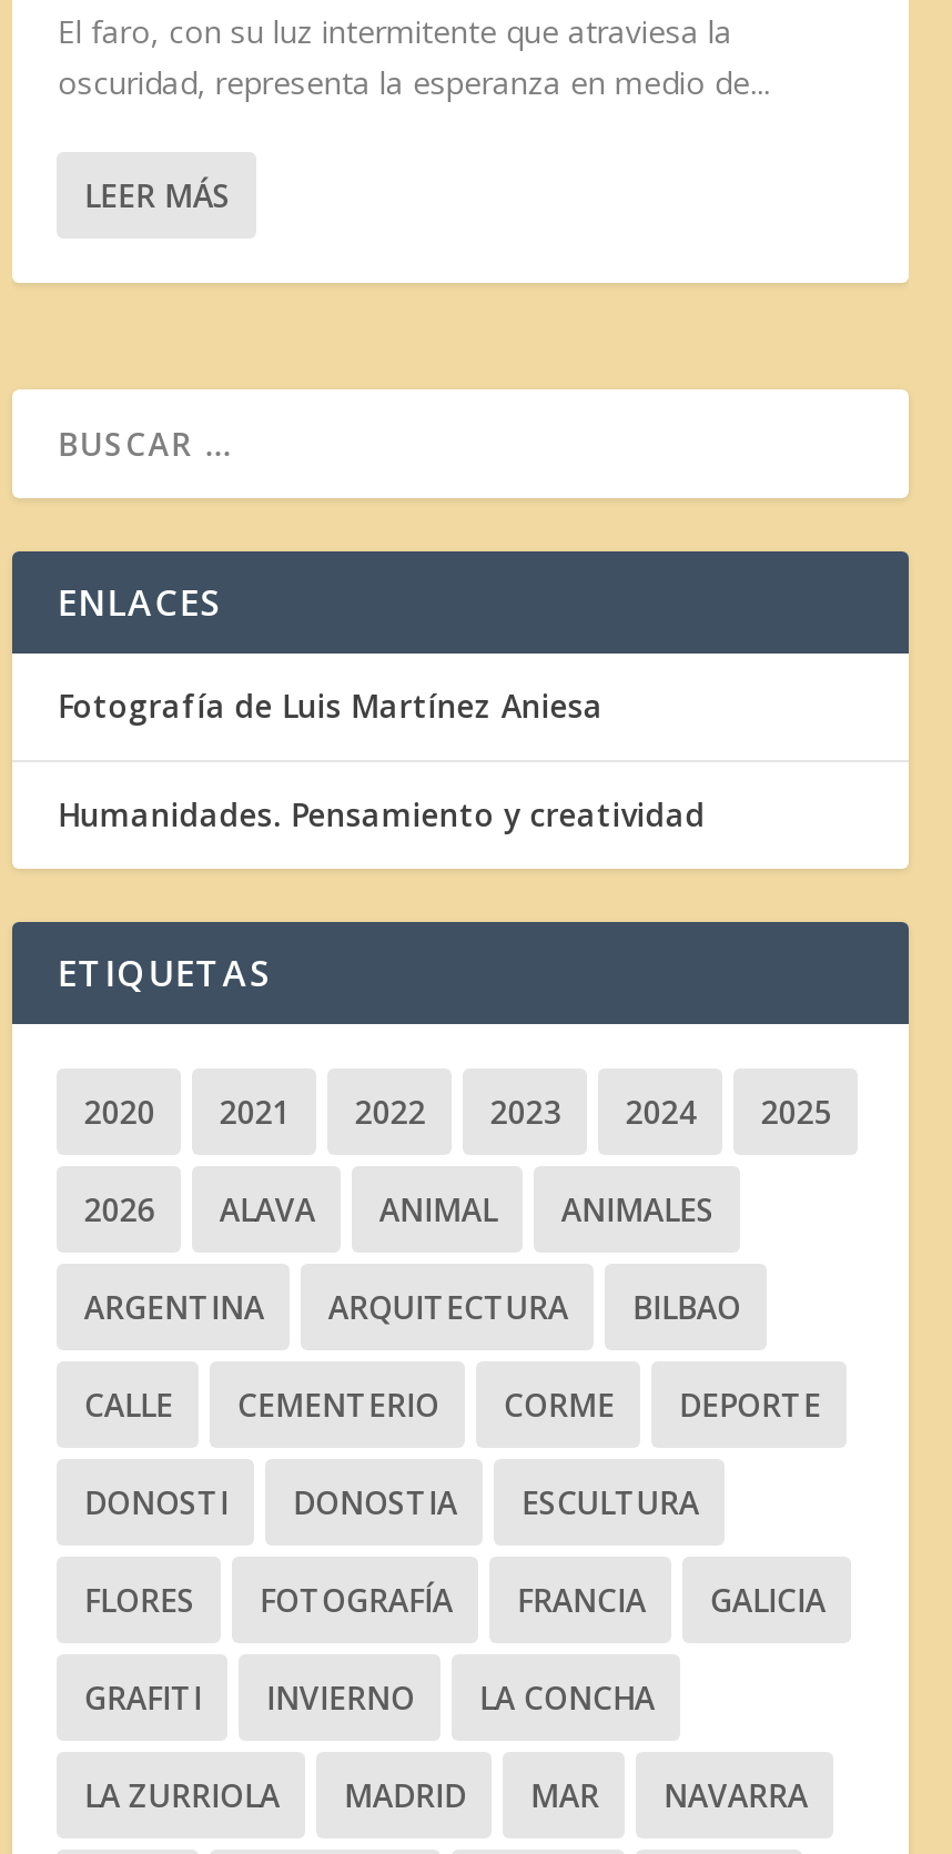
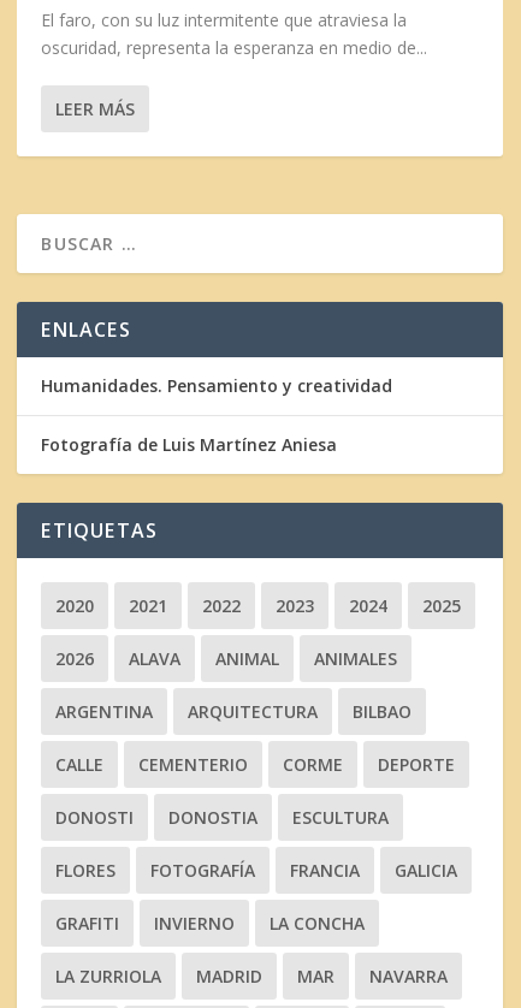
moved [57,684,603,726] -> [41,433,337,456]: Fotografía de Luis Martínez Aniesa
moved [57,793,705,835] -> [41,374,393,397]: Humanidades. Pensamiento y creatividad

